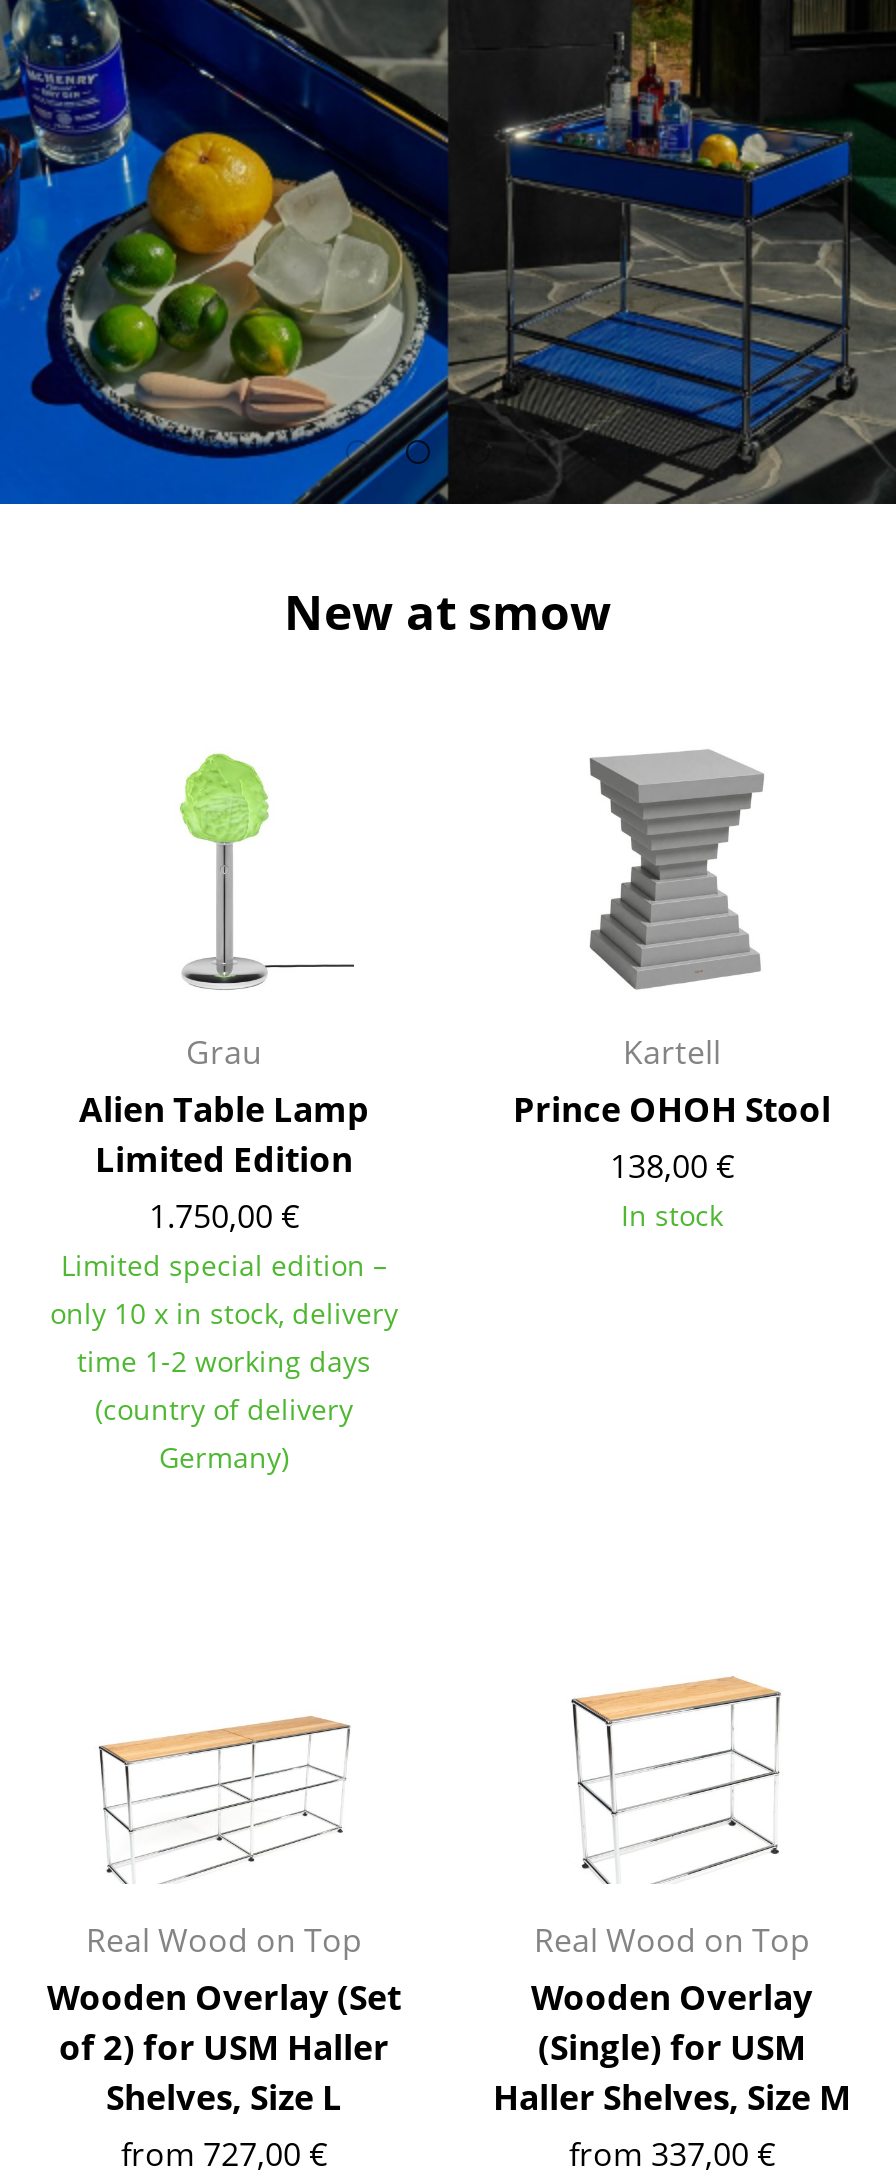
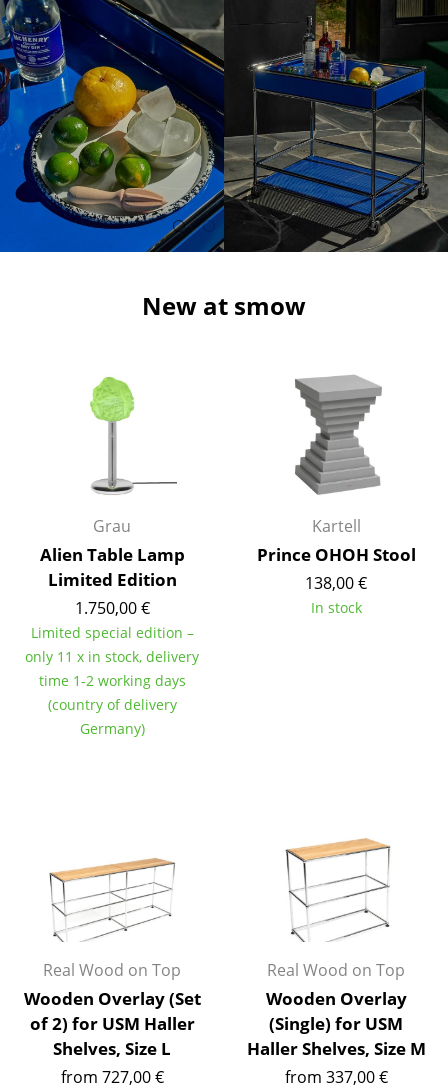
[50,1294,398,1332] only 10 x in stock, delivery -> [25,647,199,666] only 11 x in stock, delivery

